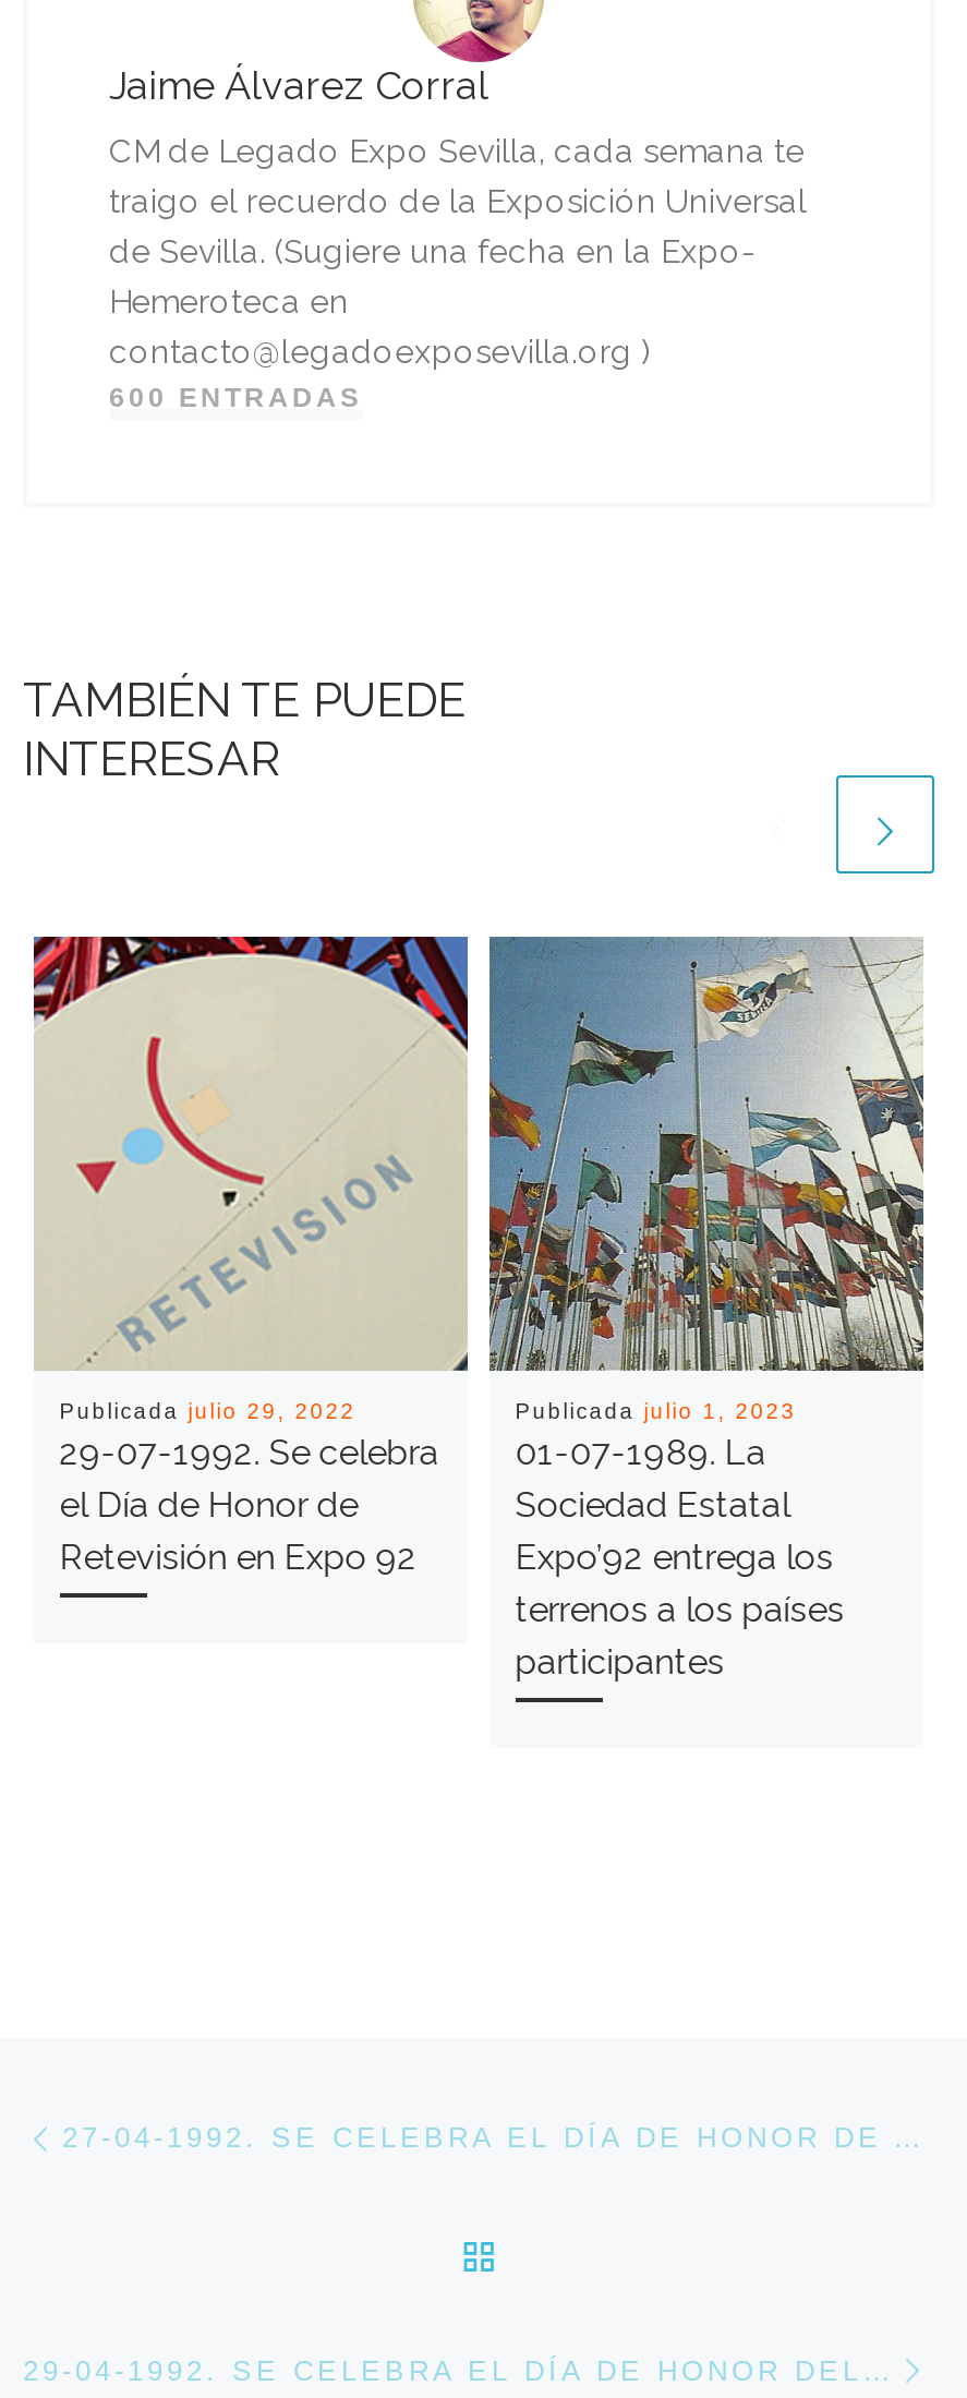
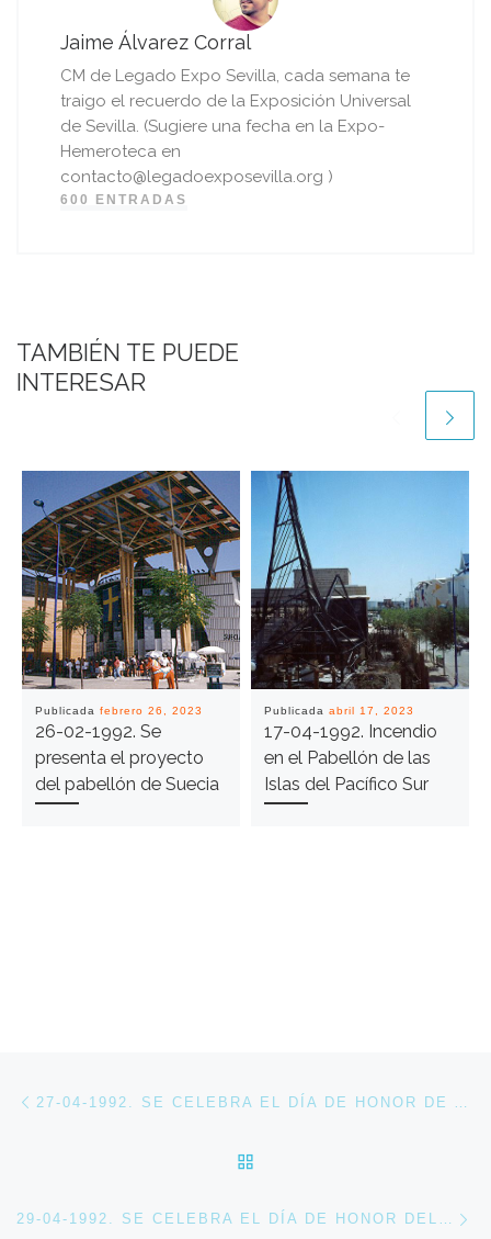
[32,933,470,1578] [image] | Publicada julio 29, 2022 | 29-07-1992. Se celebra | el Día de Honor de | Retevisión en Expo 92 -> [21,470,241,794] [image] | Publicada febrero 26, 2023 | 26-02-1992. Se | presenta el proyecto | del pabellón de Suecia
[487,936,926,1683] [image] | Publicada julio 1, 2023 | 01-07-1989. La | Sociedad Estatal | Expo’92 entrega los | terrenos a los países | participantes -> [251,471,470,794] [image] | Publicada abril 17, 2023 | 17-04-1992. Incendio | en el Pabellón de las | Islas del Pacífico Sur

